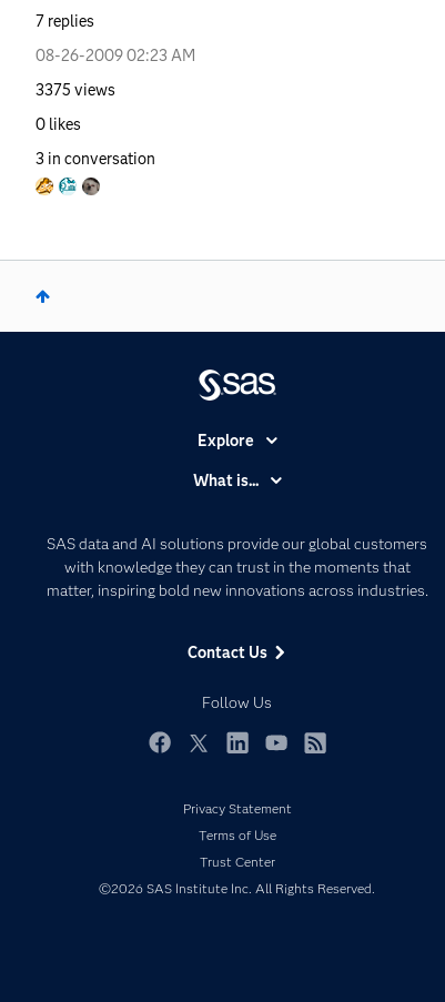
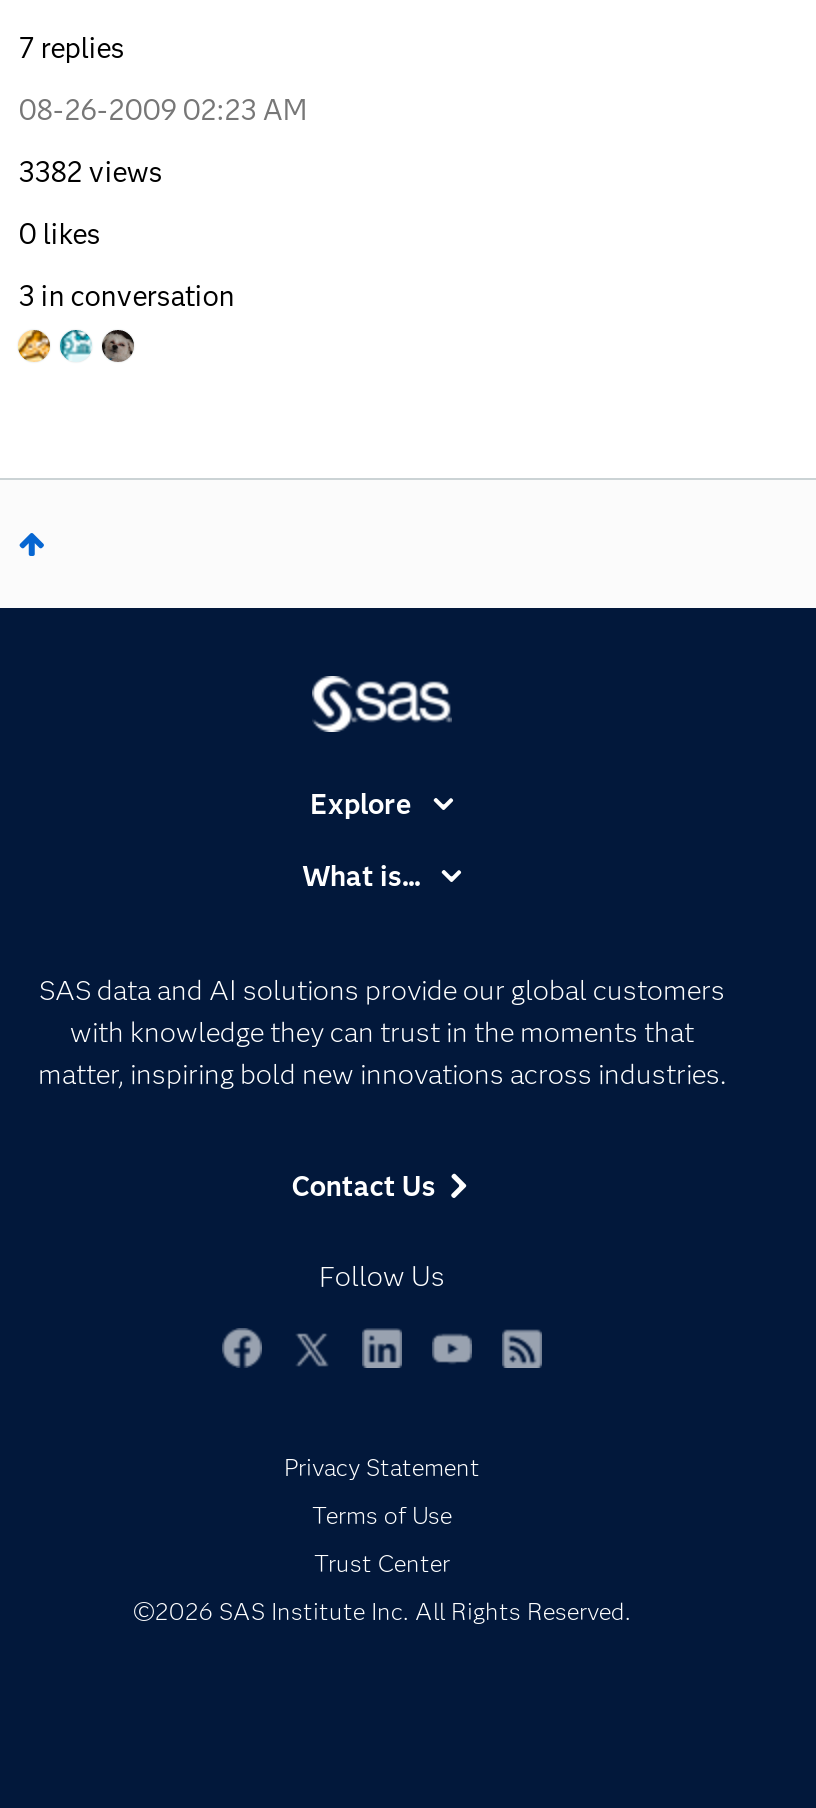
[36,80,116,100] 3375 views -> [19,153,163,189] 3382 views

